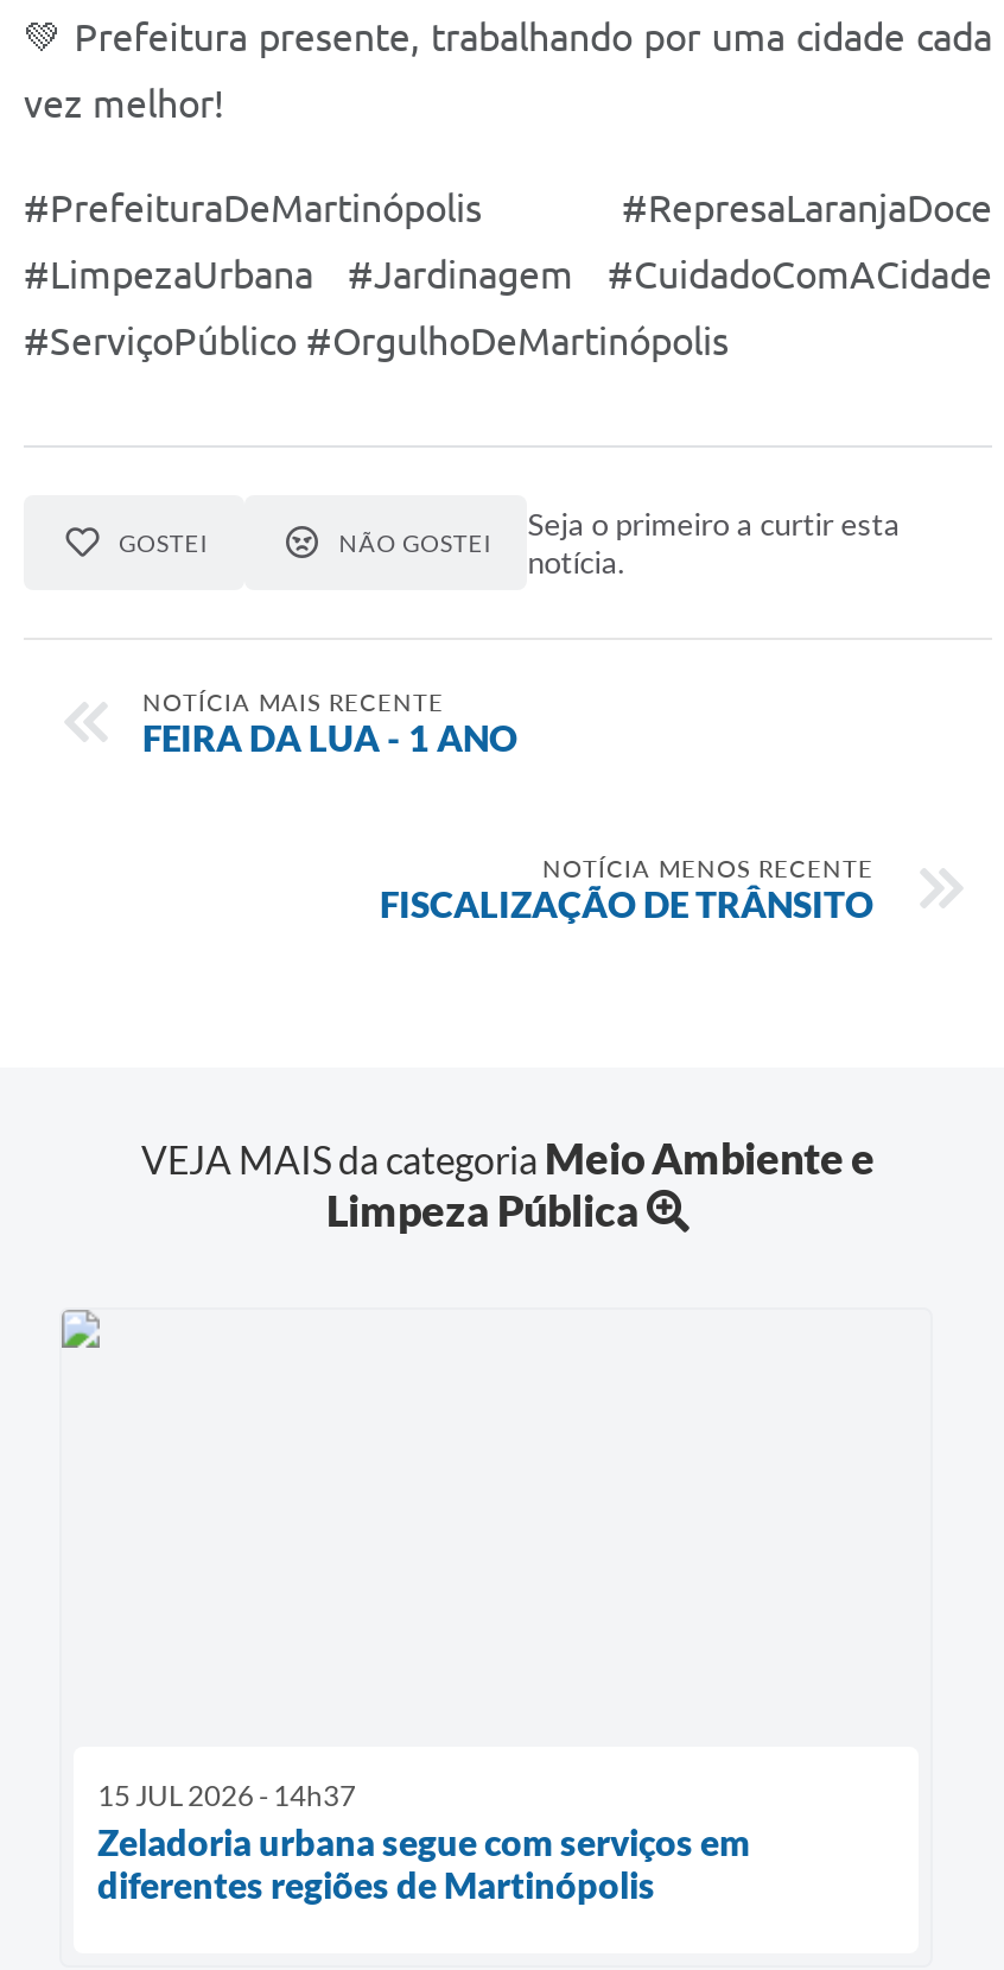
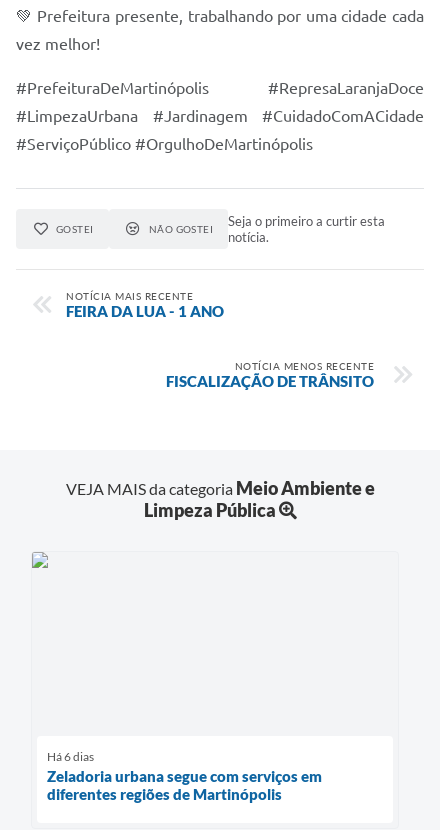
[97,1779,356,1814] 15 JUL 2026 - 14h37 -> [47,749,94,764] Há 6 dias

